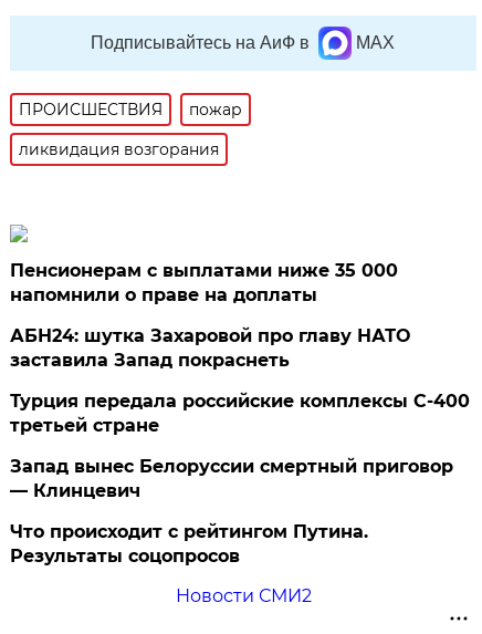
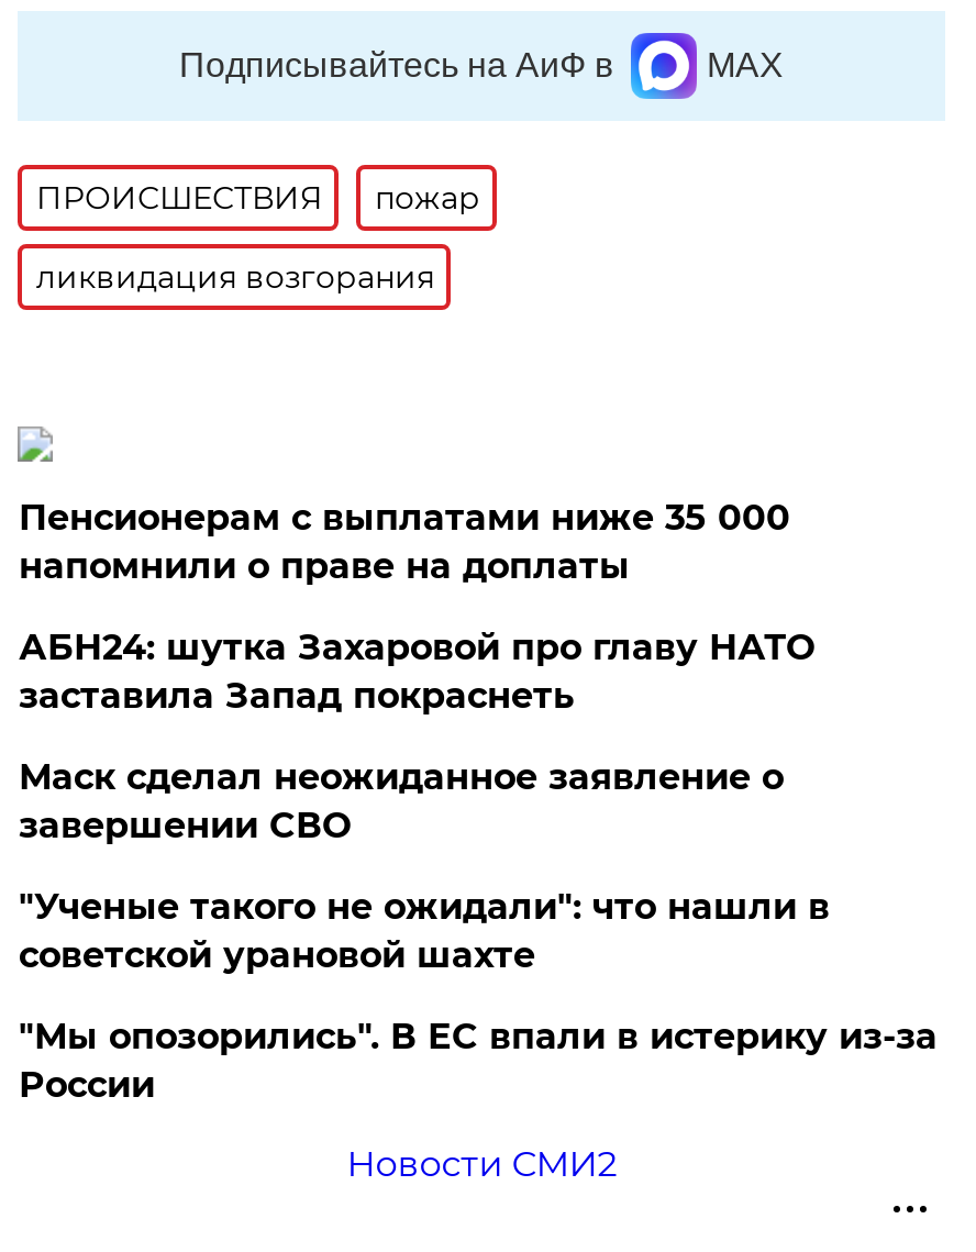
[10,390,470,436] Турция передала российские комплексы С-400 | третьей стране -> [18,755,783,846] Маск сделал неожиданное заявление о | завершении СВО
[10,455,454,501] Запад вынес Белоруссии смертный приговор | — Клинцевич -> [18,885,830,975] "Ученые такого не ожидали": что нашли в | советской урановой шахте
[10,521,369,566] Что происходит с рейтингом Путина. | Результаты соцопросов -> [18,1015,937,1105] "Мы опозорились". В ЕС впали в истерику из-за | России

